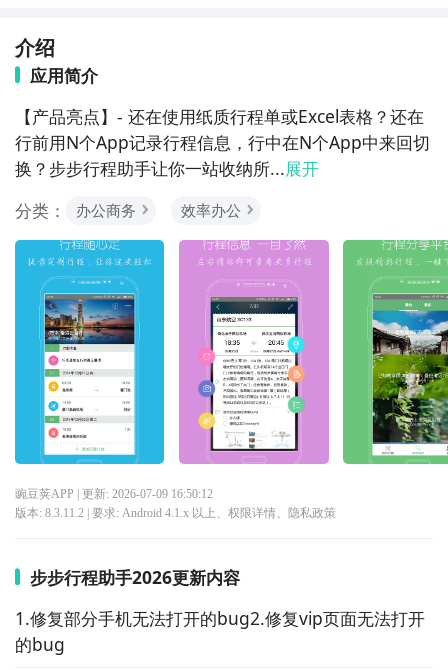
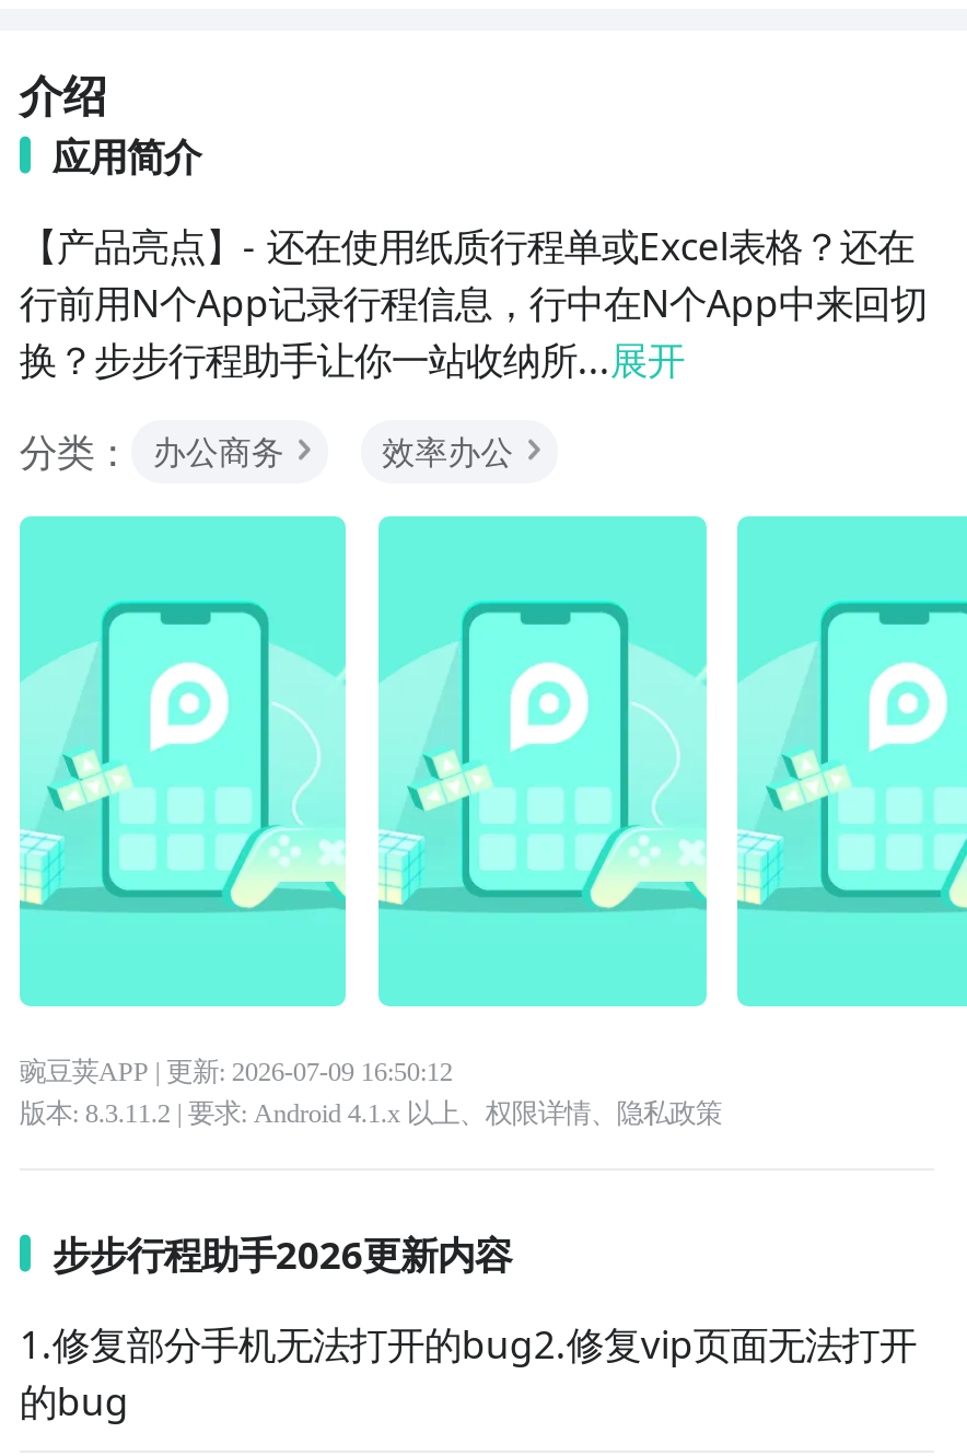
[14,240,165,464] [image] -> [18,516,348,1006] [image]
[178,239,330,465] [image] -> [376,514,709,1009] [image]
[342,239,445,465] [image] -> [735,514,960,1009] [image]

